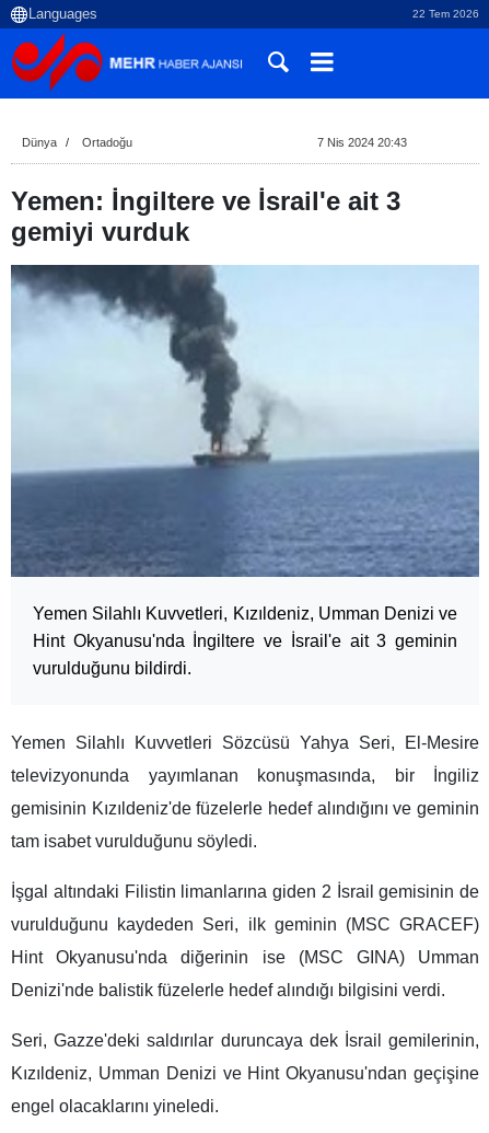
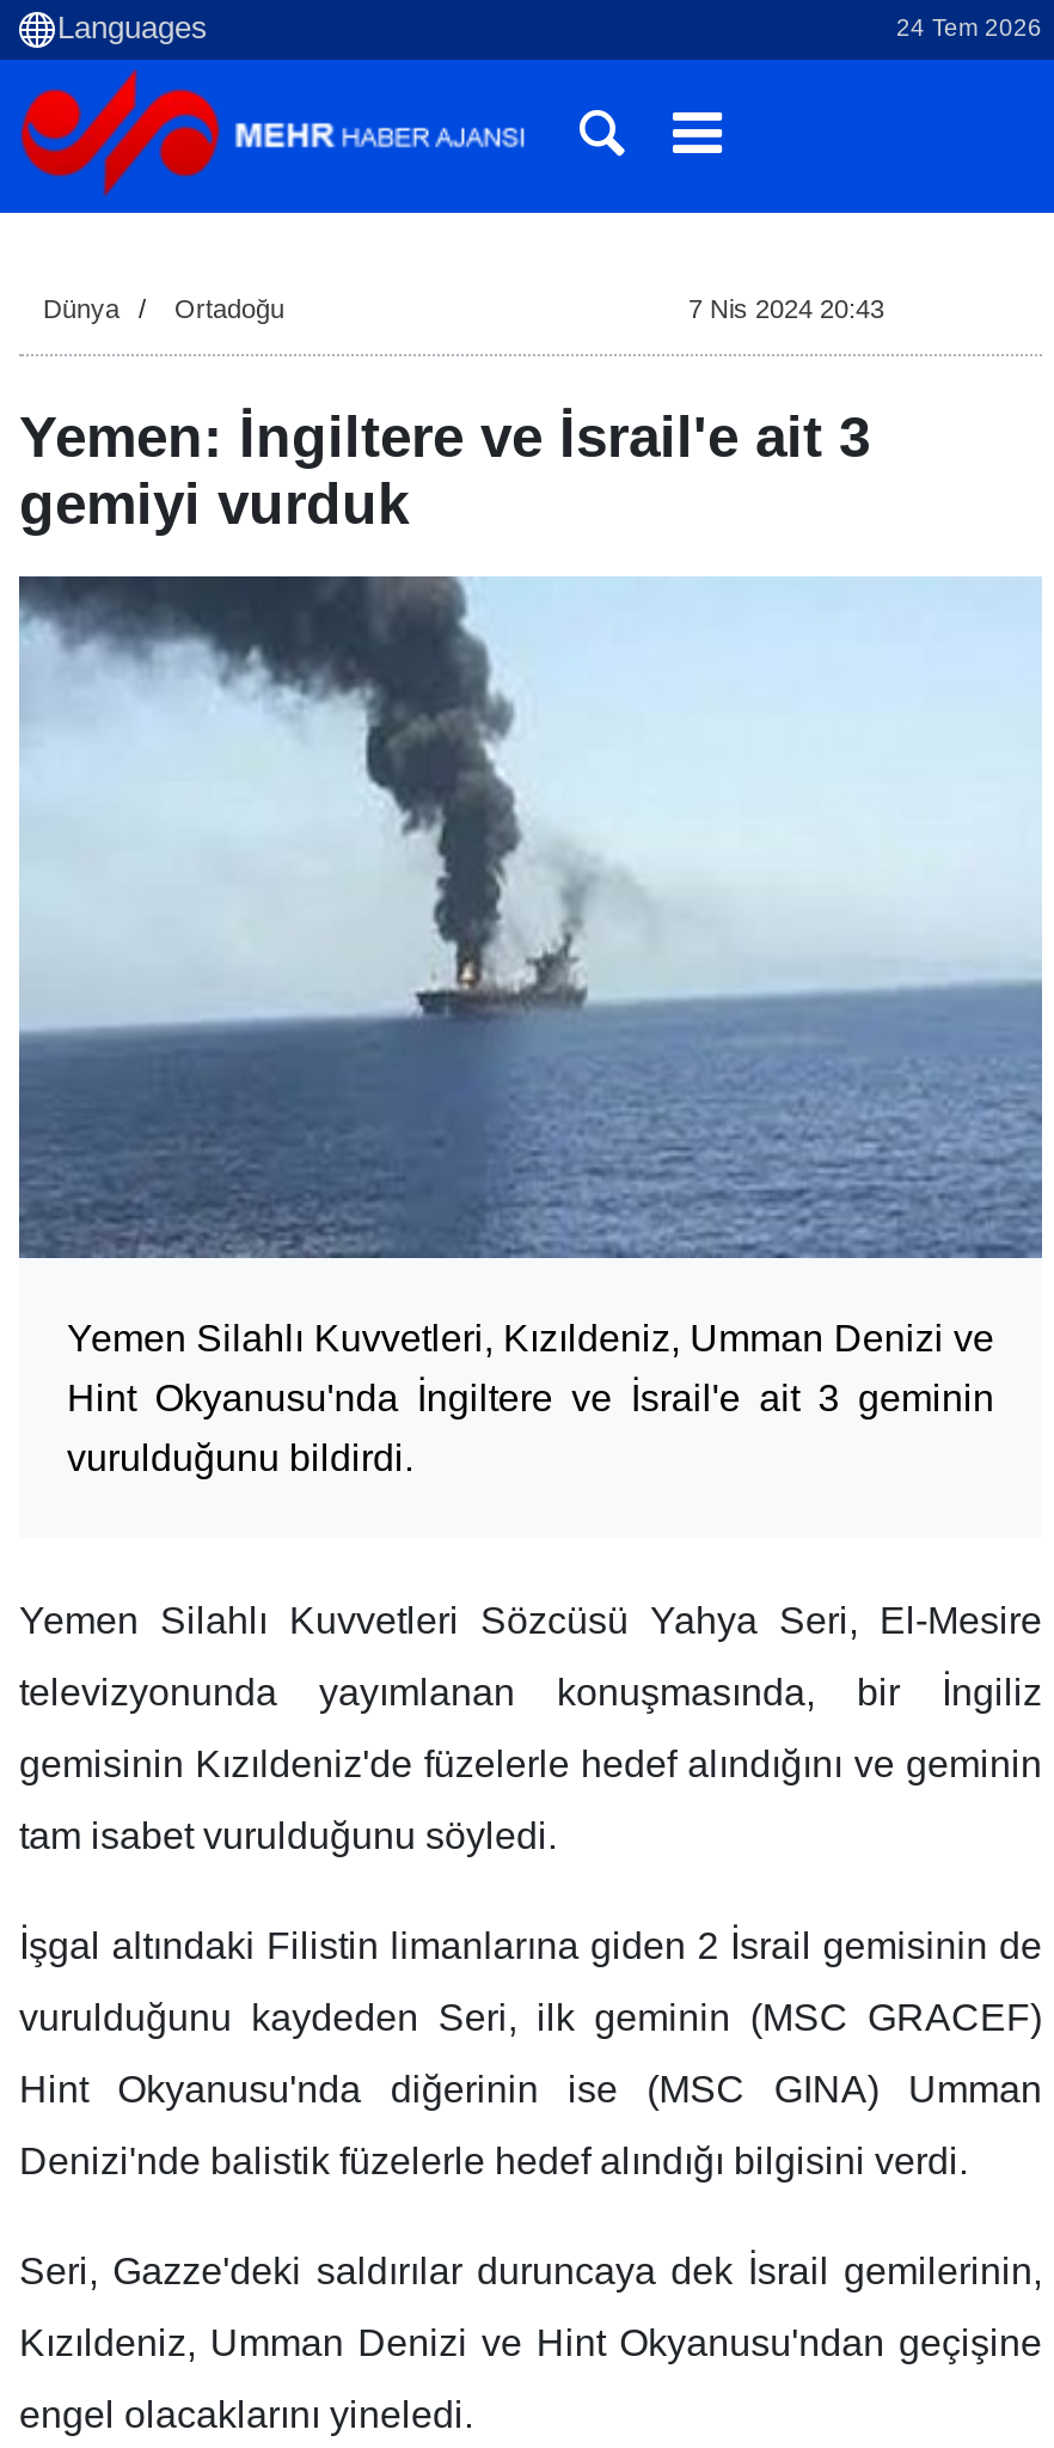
[412,8,479,20] 22 Tem 2026 -> [896,14,1042,41] 24 Tem 2026

